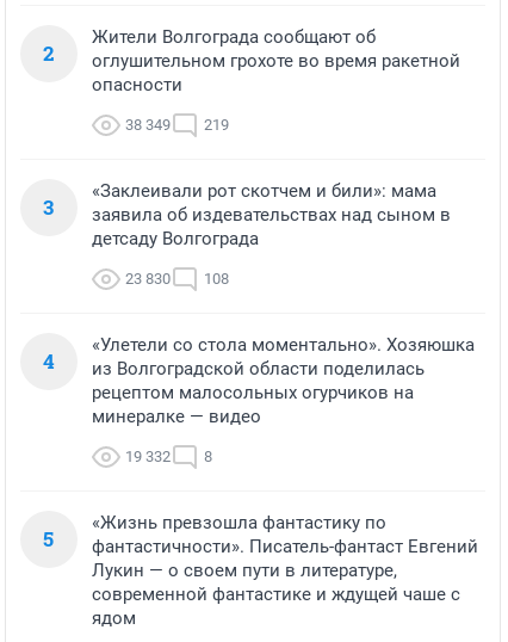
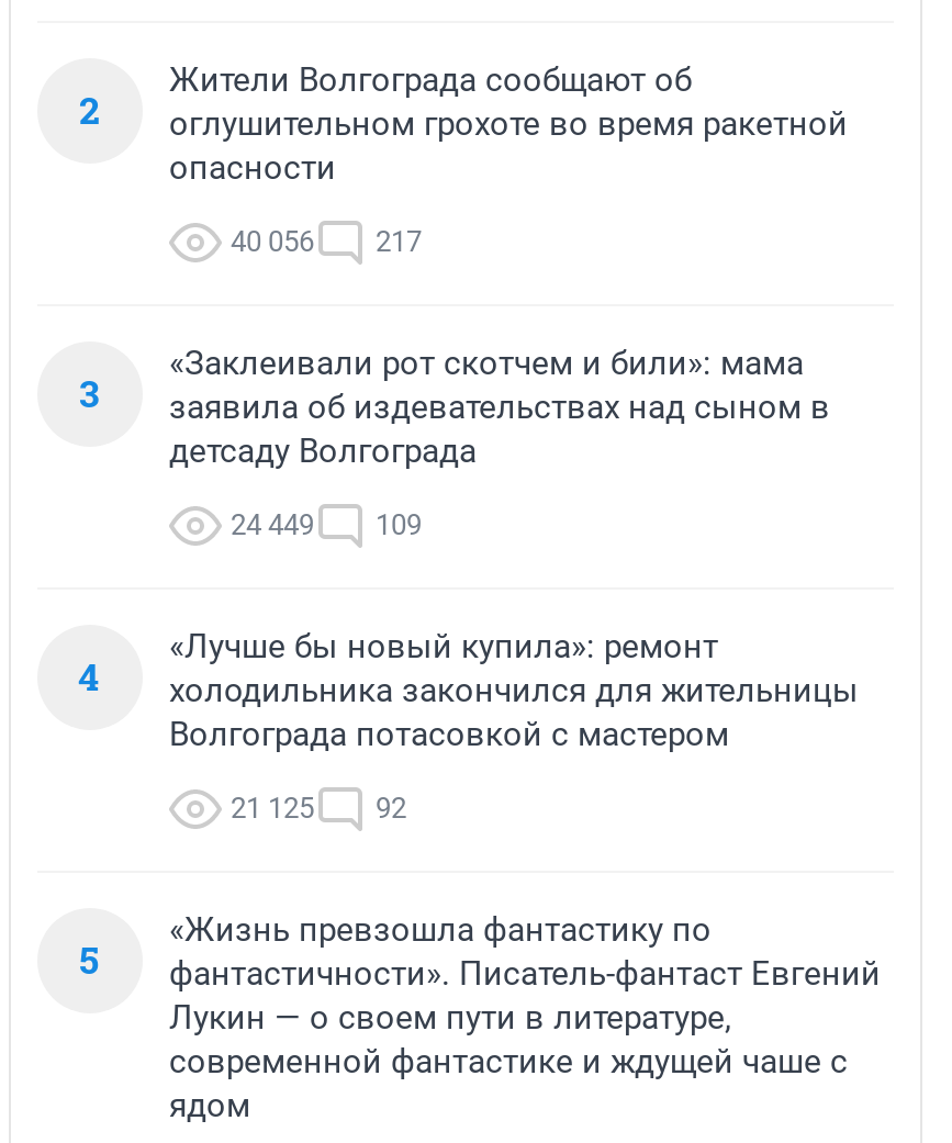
[125,116,171,134] 38 349 -> [231,225,314,258] 40 056
[204,116,229,134] 219 -> [376,225,422,258] 217
[125,270,171,288] 23 830 -> [231,509,314,542] 24 449
[204,270,229,288] 108 -> [376,509,422,542] 109
[92,334,475,427] «Улетели со стола моментально». Хозяюшка | из Волгоградской области поделилась | рецептом малосольных огурчиков на | минералке — видео -> [169,627,859,755] «Лучше бы новый купила»: ремонт | холодильника закончился для жительницы | Волгограда потасовкой с мастером
[125,448,212,466] 19 332 | 8 -> [231,792,406,825] 21 125 | 92

